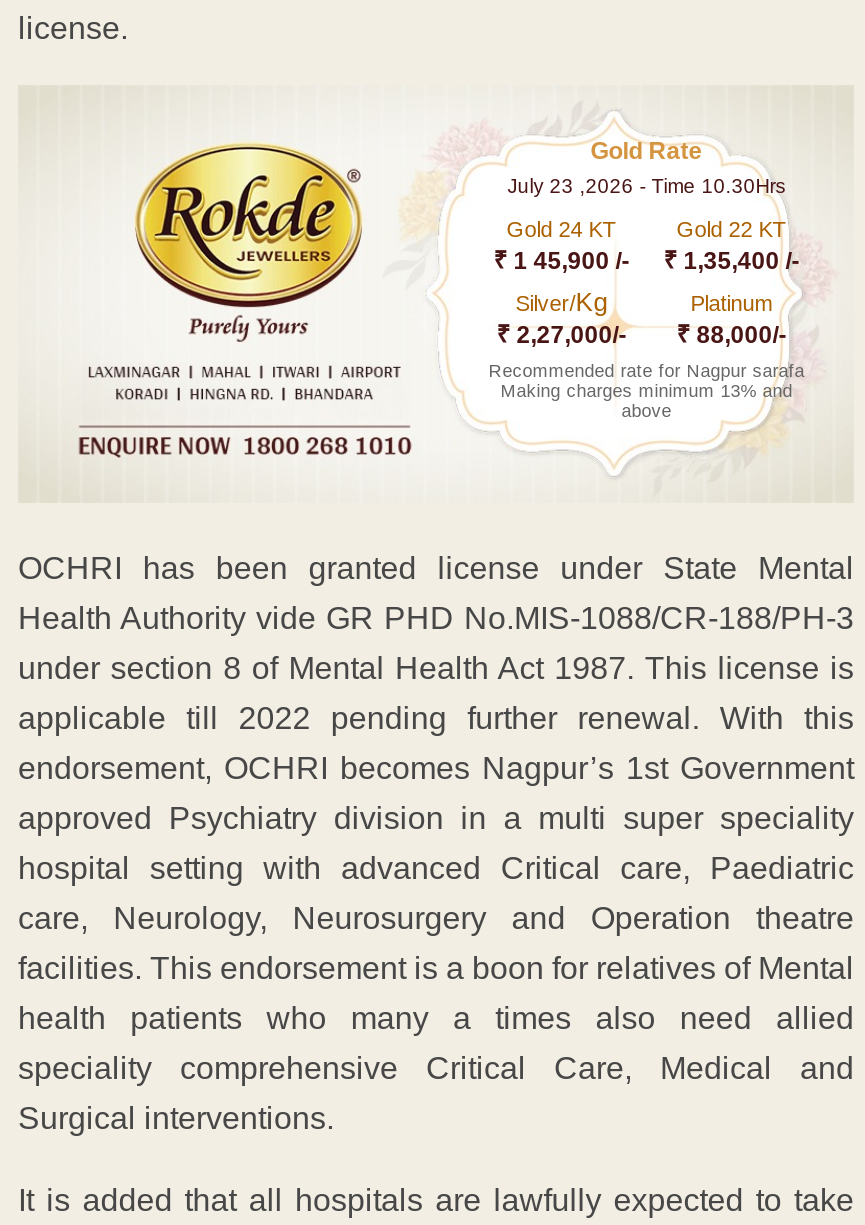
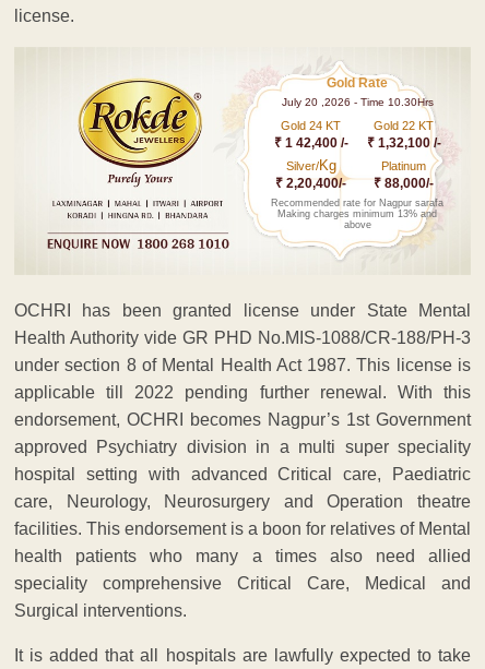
[507,175,785,197] July 23 ,2026 - Time 10.30Hrs -> [281,96,433,108] July 20 ,2026 - Time 10.30Hrs
[493,247,629,275] ₹ 1 45,900 /- -> [274,136,348,151] ₹ 1 42,400 /-
[663,247,799,275] ₹ 1,35,400 /- -> [367,136,441,151] ₹ 1,32,100 /-
[496,321,786,349] ₹ 2,27,000/- ₹ 88,000/- -> [275,176,434,191] ₹ 2,20,400/- ₹ 88,000/-

